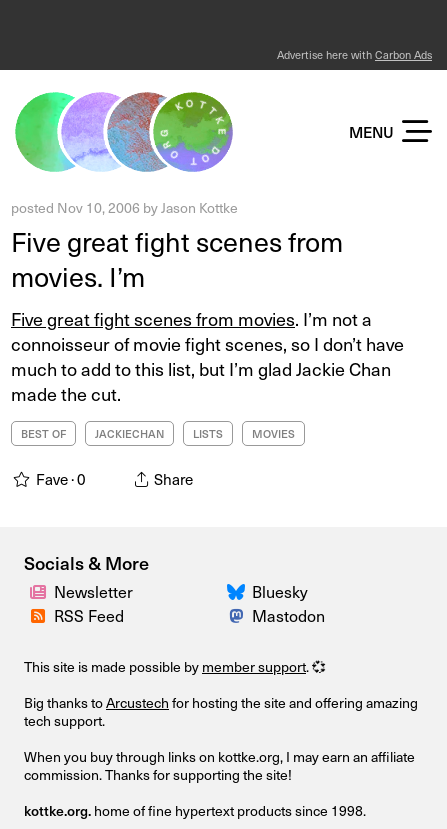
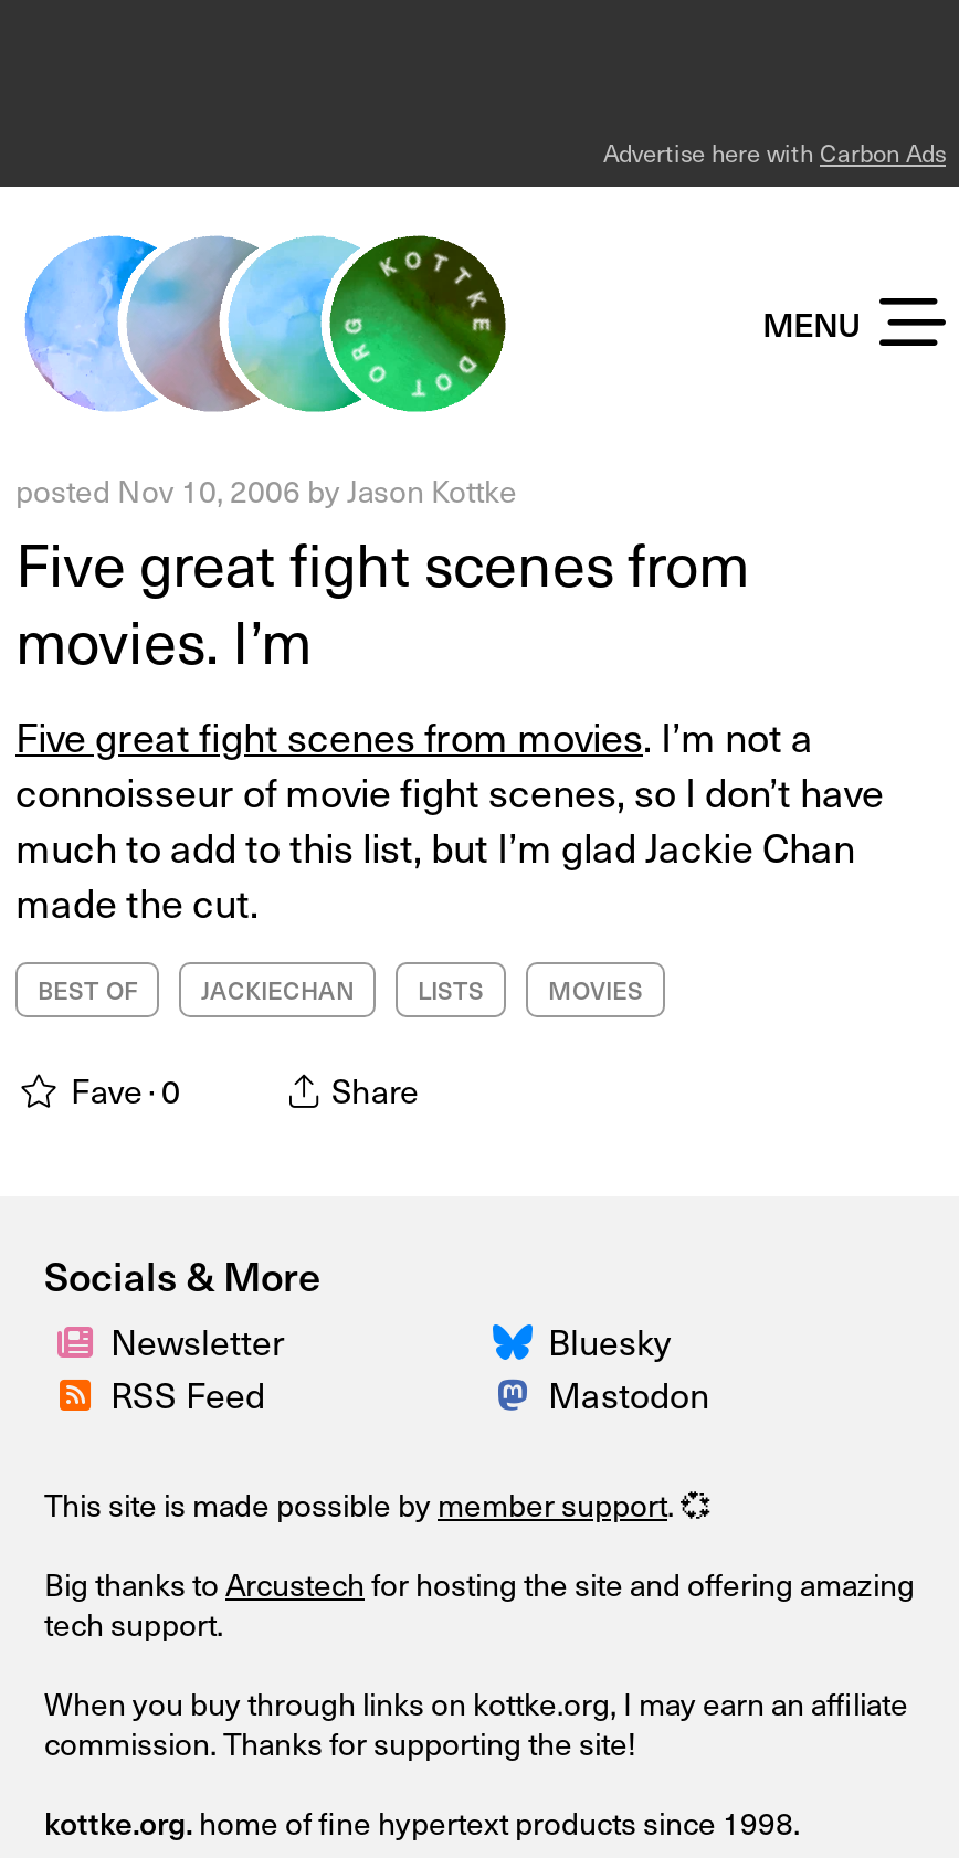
[14,92,139,172] [image] -> [24,235,301,412] [image]

